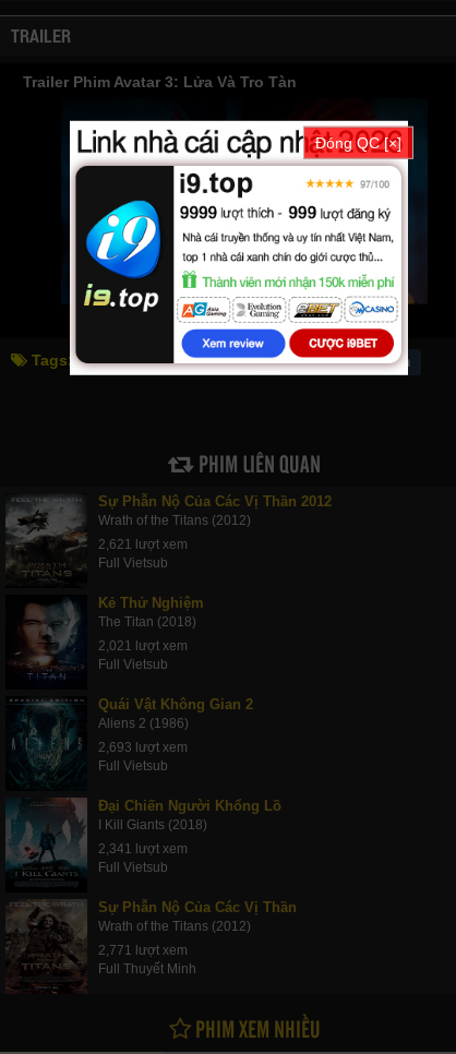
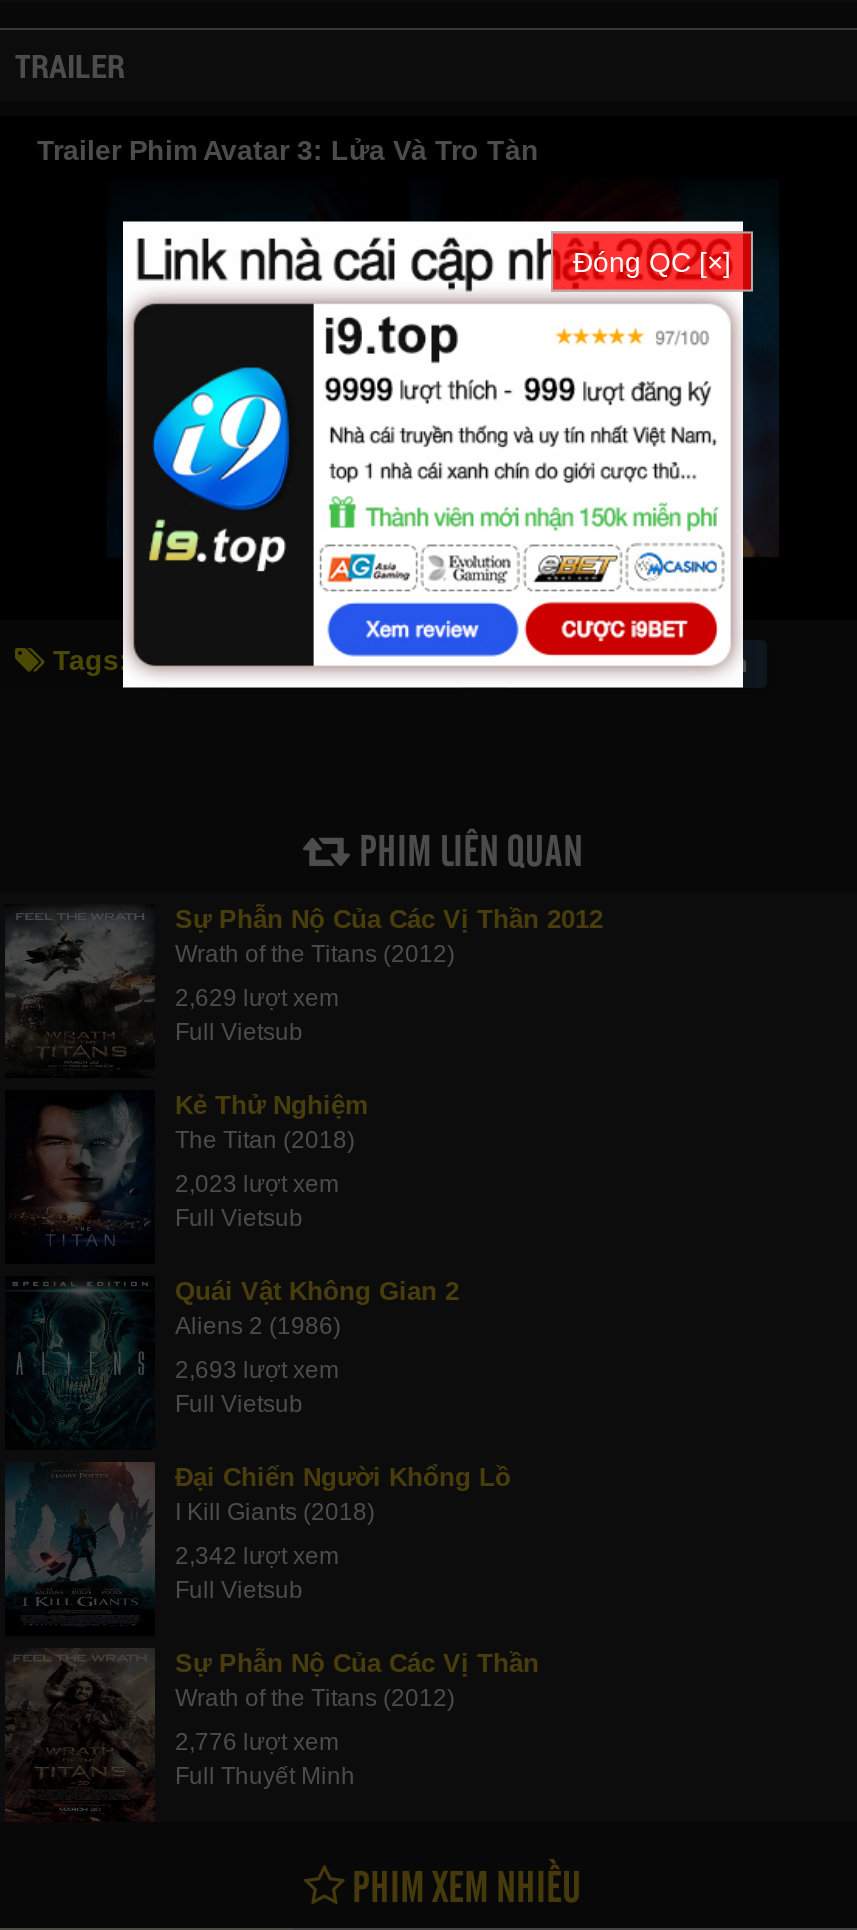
[98,537,188,552] 2,621 lượt xem -> [175,984,339,1012] 2,629 lượt xem
[98,638,188,653] 2,021 lượt xem -> [175,1170,339,1198] 2,023 lượt xem
[98,841,188,856] 2,341 lượt xem -> [175,1542,339,1570] 2,342 lượt xem
[98,943,188,958] 2,771 lượt xem -> [175,1728,339,1756] 2,776 lượt xem

